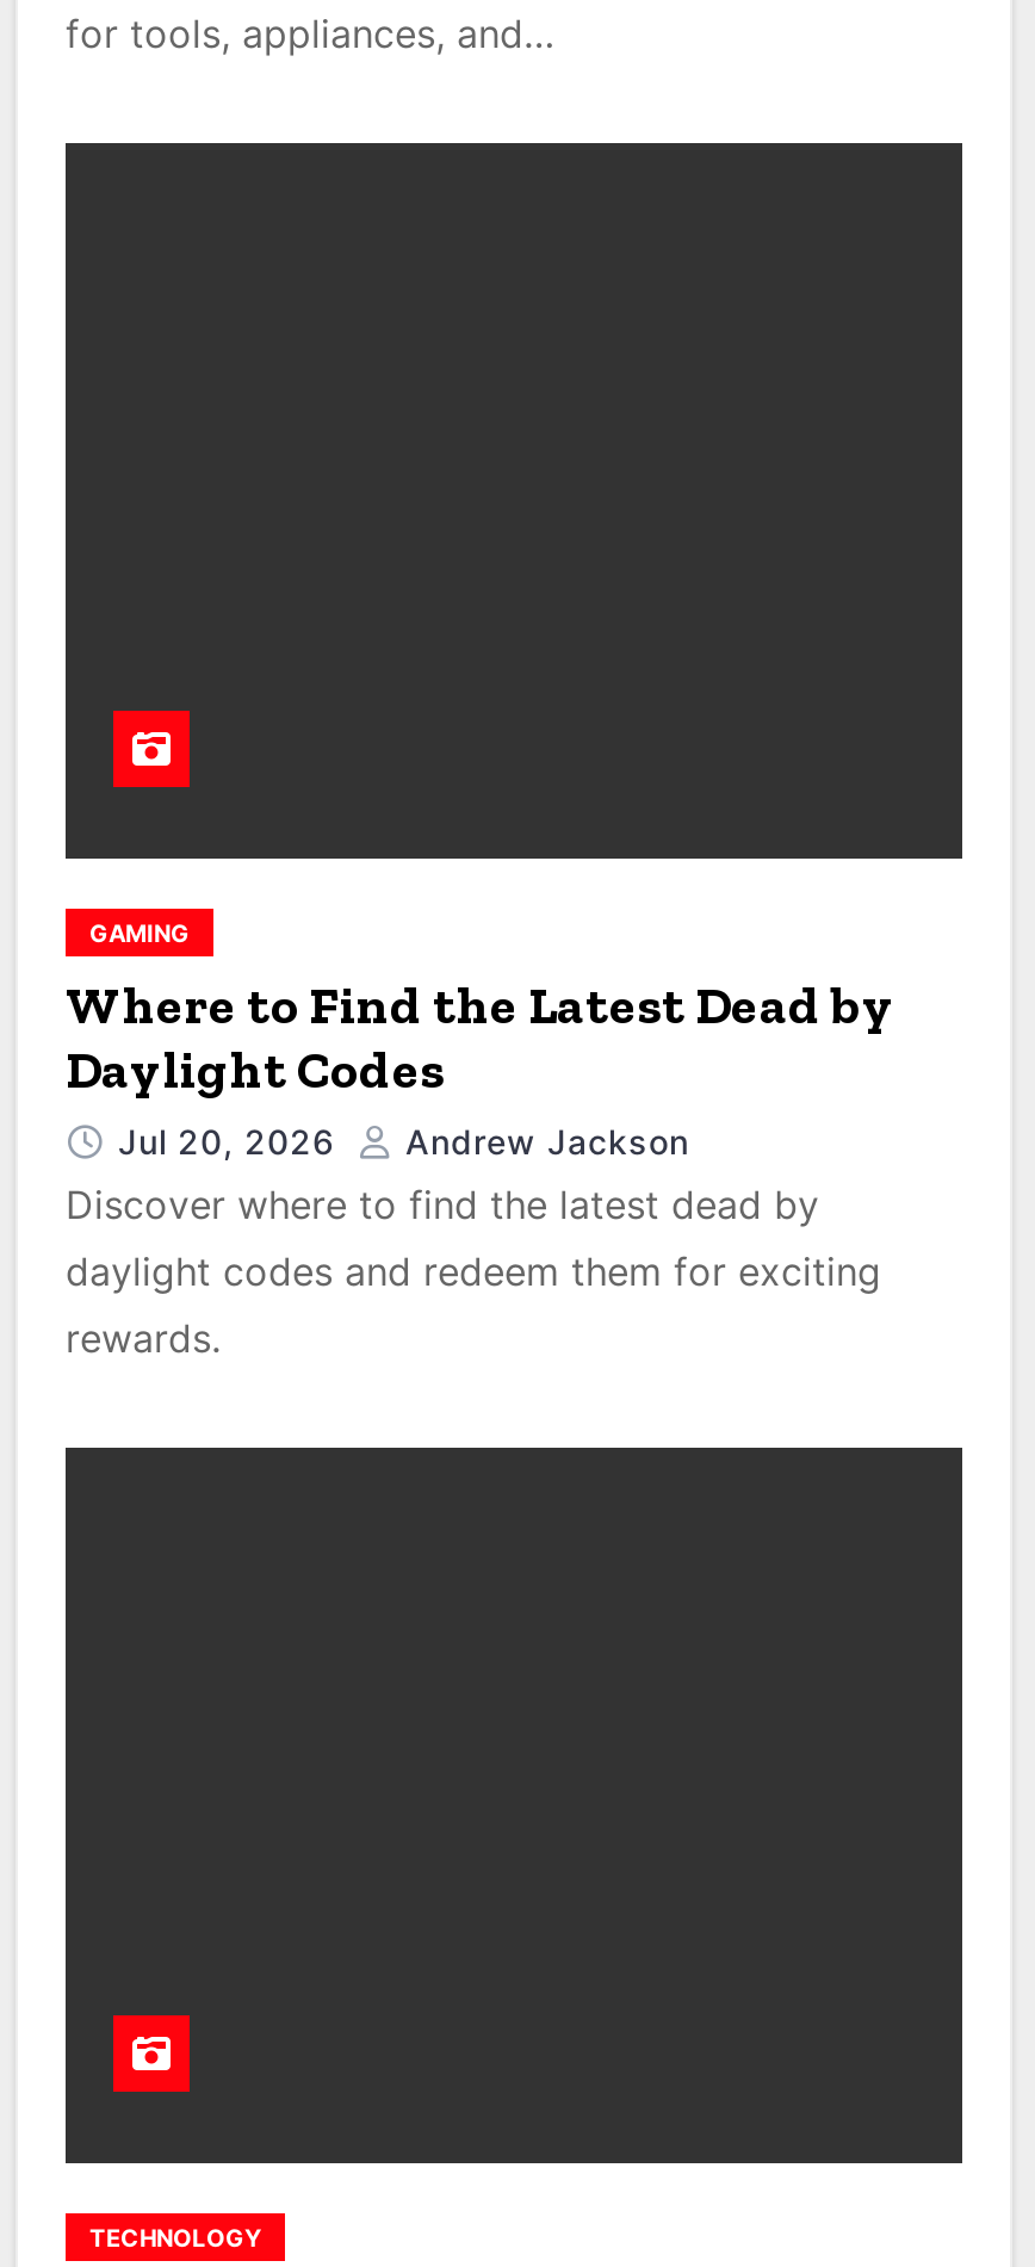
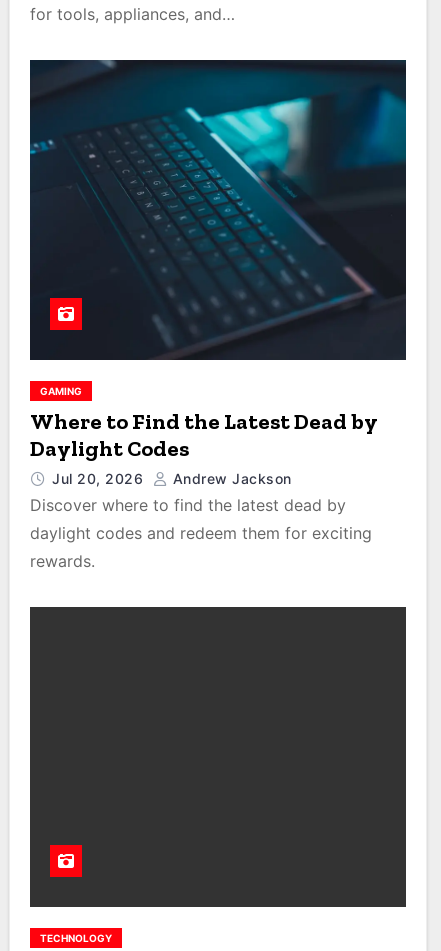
none -> [30,60,406,342] [image]

